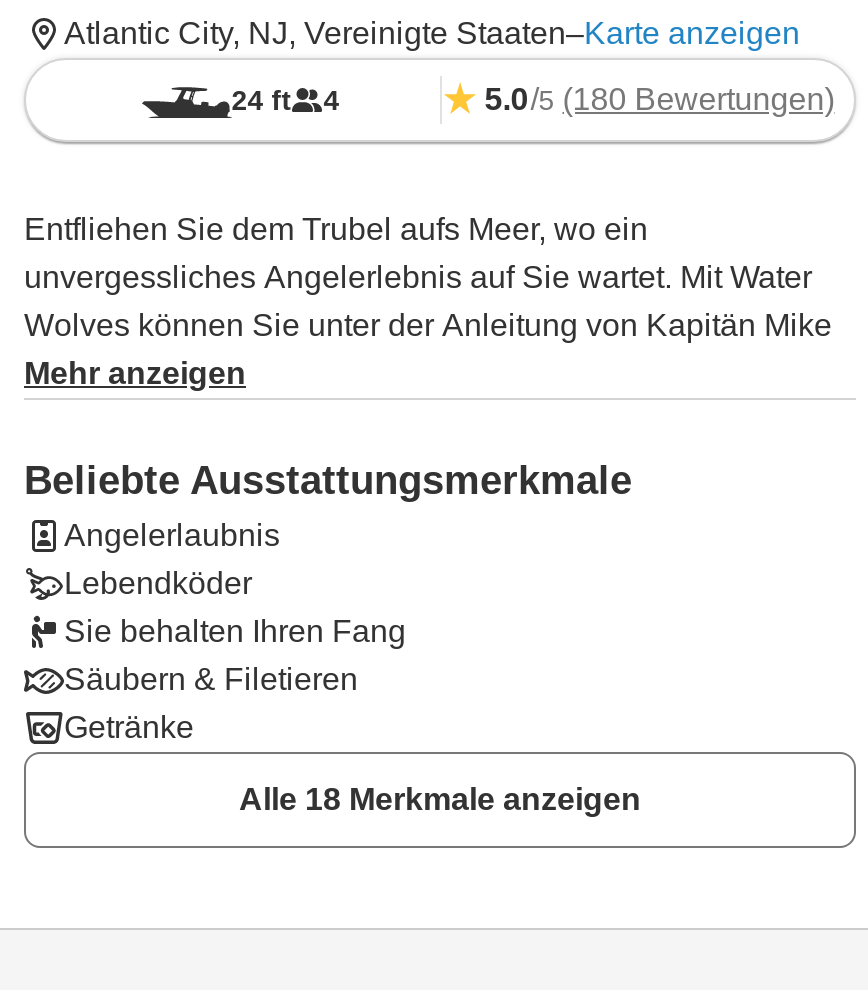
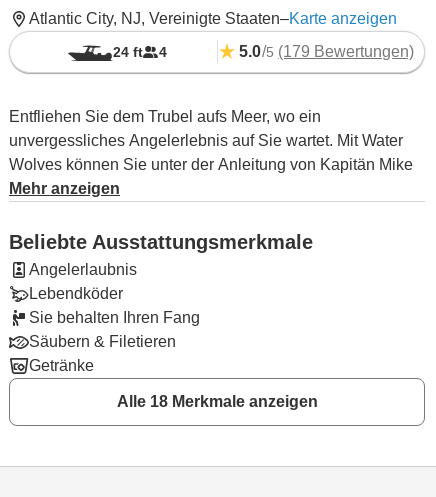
[484,81,834,115] 5.0/5 (180 Bewertungen) -> [239,43,414,60] 5.0/5 (179 Bewertungen)

